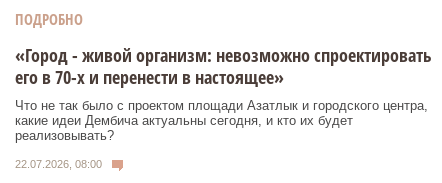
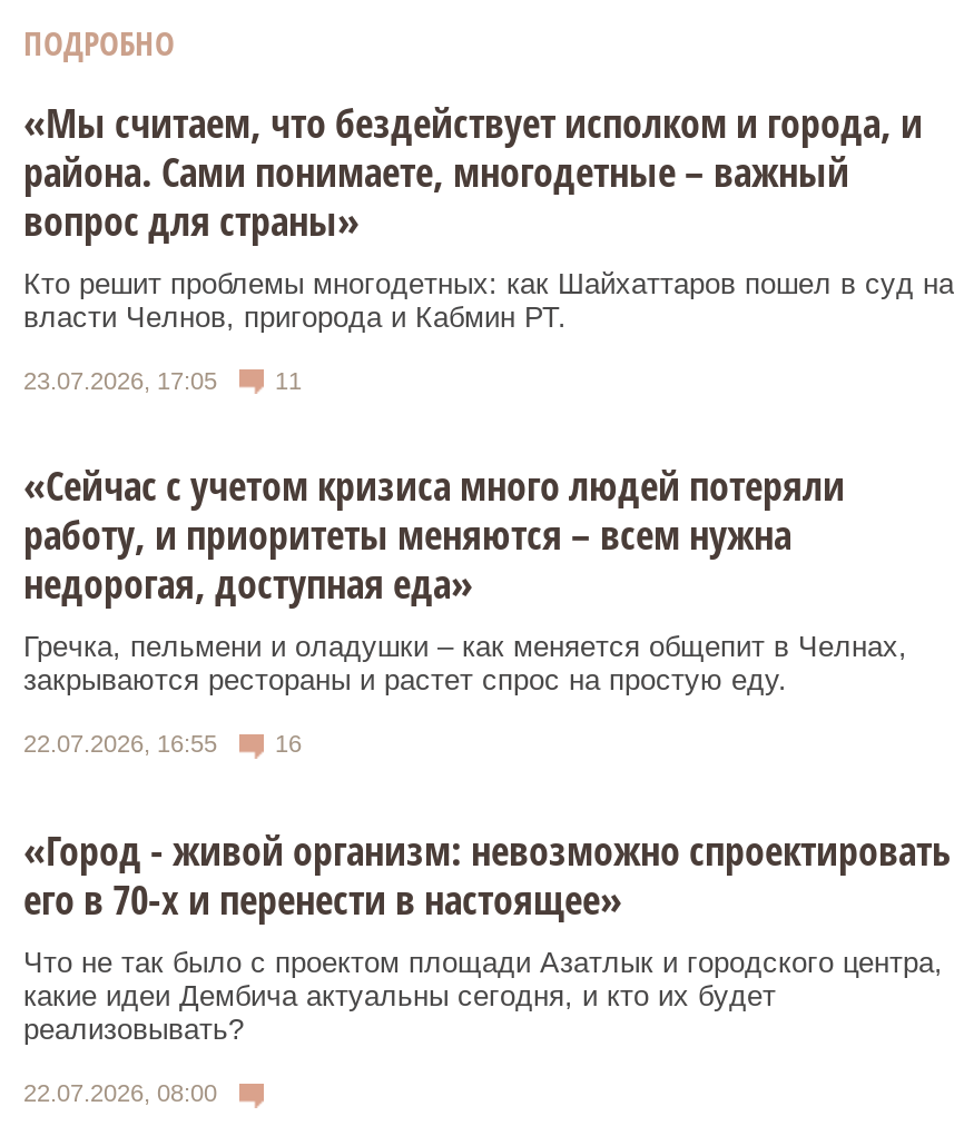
none -> [23,96,954,758] «Мы считаем, что бездействует исполком и города, и | района. Сами понимаете, многодетные – важный | вопрос для страны» | Кто решит проблемы многодетных: как Шайхаттаров пошел в суд на | власти Челнов, пригорода и Кабмин РТ. | 23.07.2026, 17:05 | 11 | «Сейчас с учетом кризиса много людей потеряли | работу, и приоритеты меняются – всем нужна | недорогая, доступная еда» | Гречка, пельмени и оладушки – как меняется общепит в Челнах, | закрываются рестораны и растет спрос на простую еду. | 22.07.2026, 16:55 | 16

